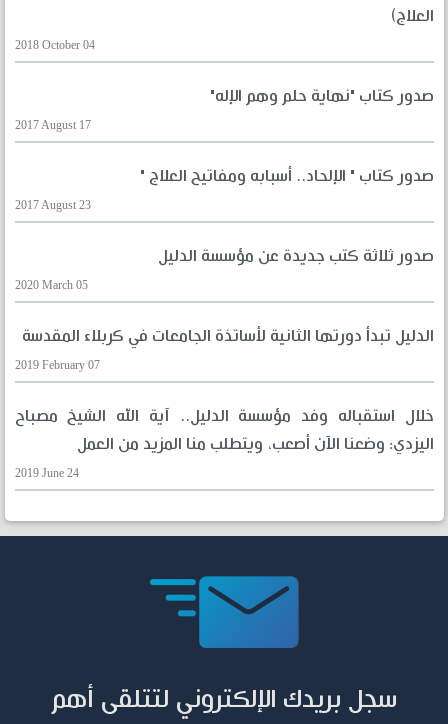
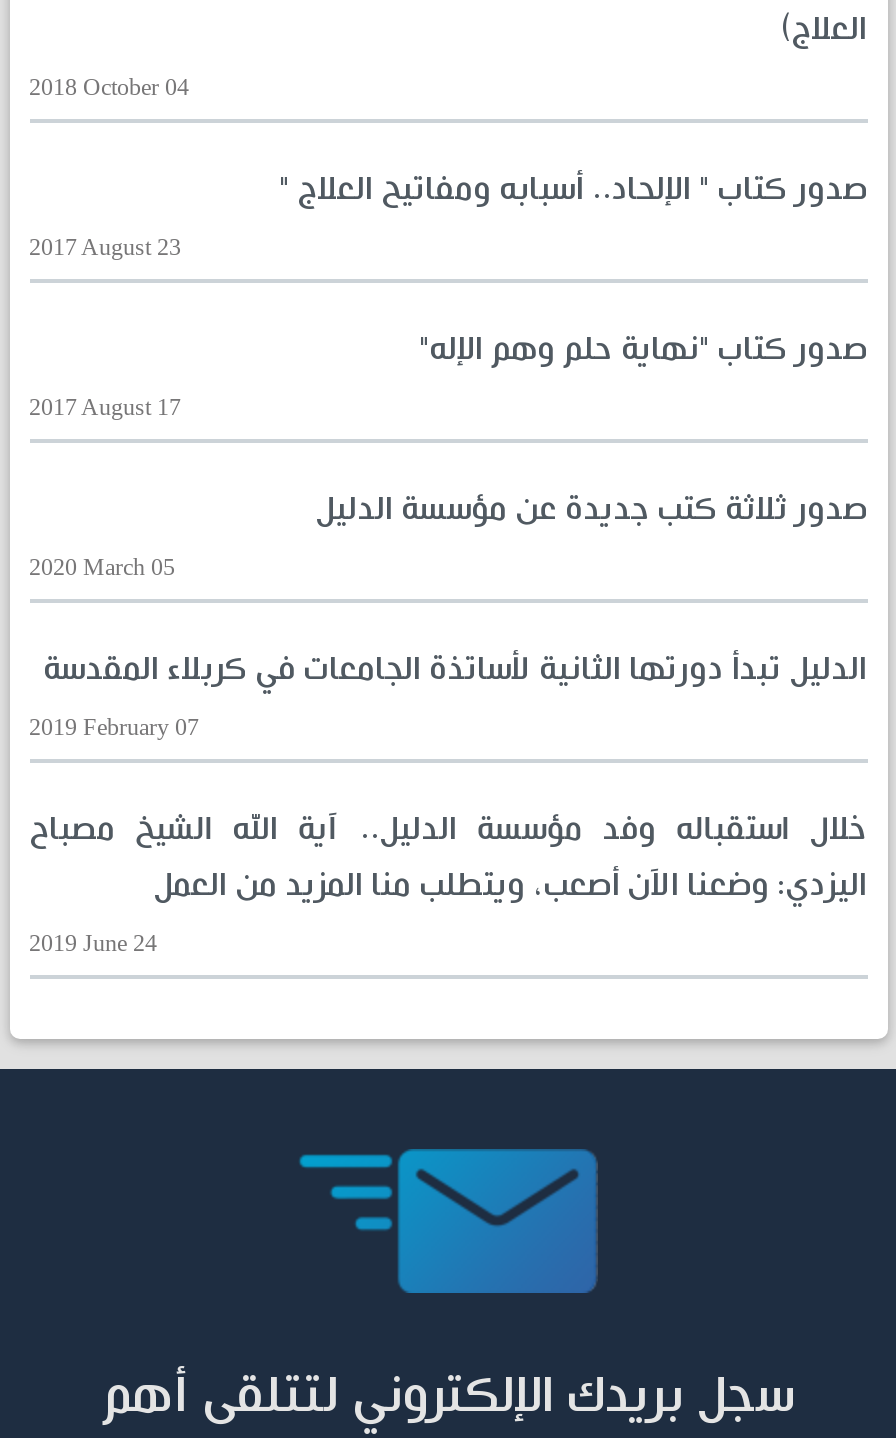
moved [14,87,433,132] -> [29,331,867,421]: صدور كتاب "نهاية حلم وهم الإله" | 2017 August 17
moved [14,167,433,212] -> [29,171,867,261]: صدور كتاب " الإلحاد.. أسبابه ومفاتيح العلاج " | 2017 August 23

